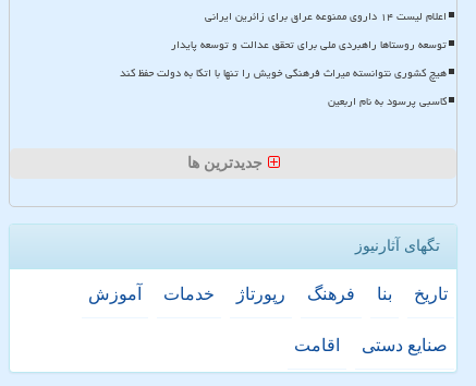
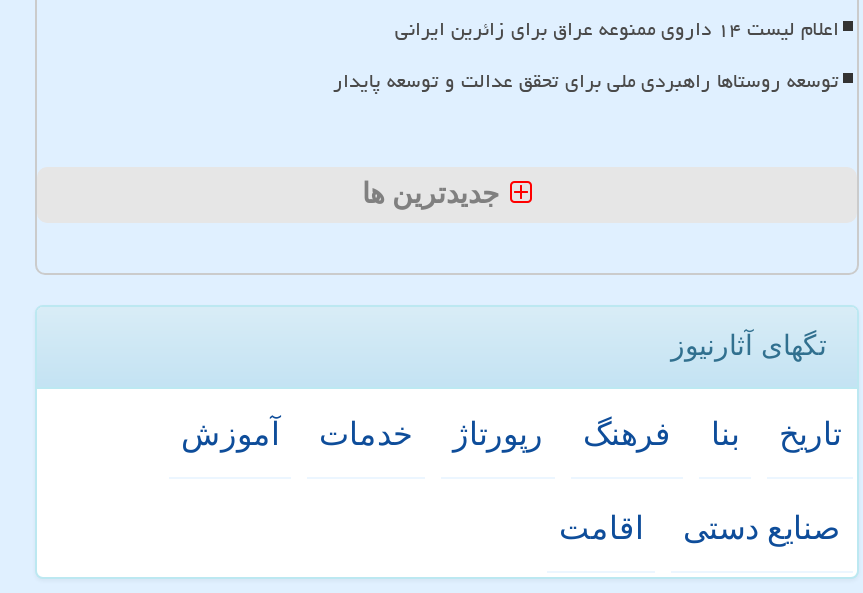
[120,62,447,112] هیچ کشوری نتوانسته میراث فرهنگی خویش را تنها با اتکا به دولت حفظ کند | کاسبی پرسود به نام اربعین -> none

